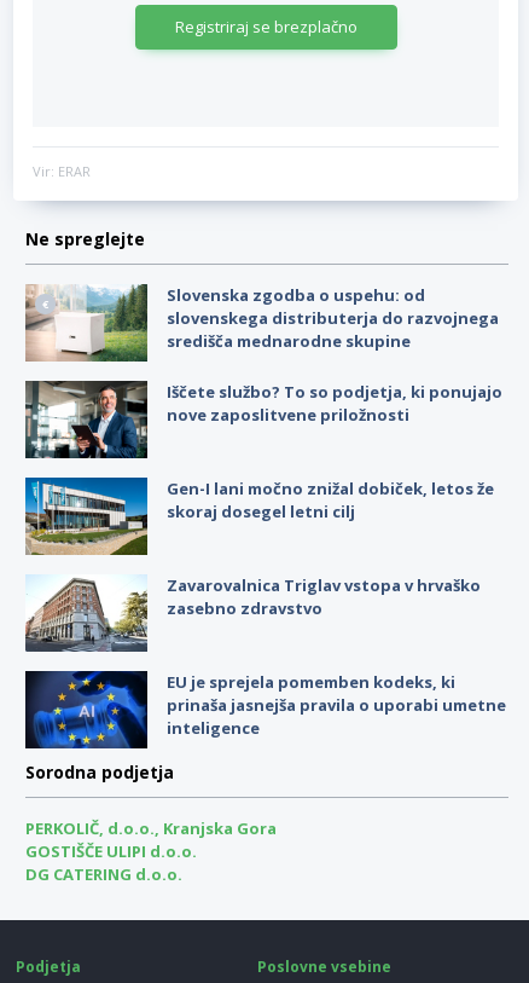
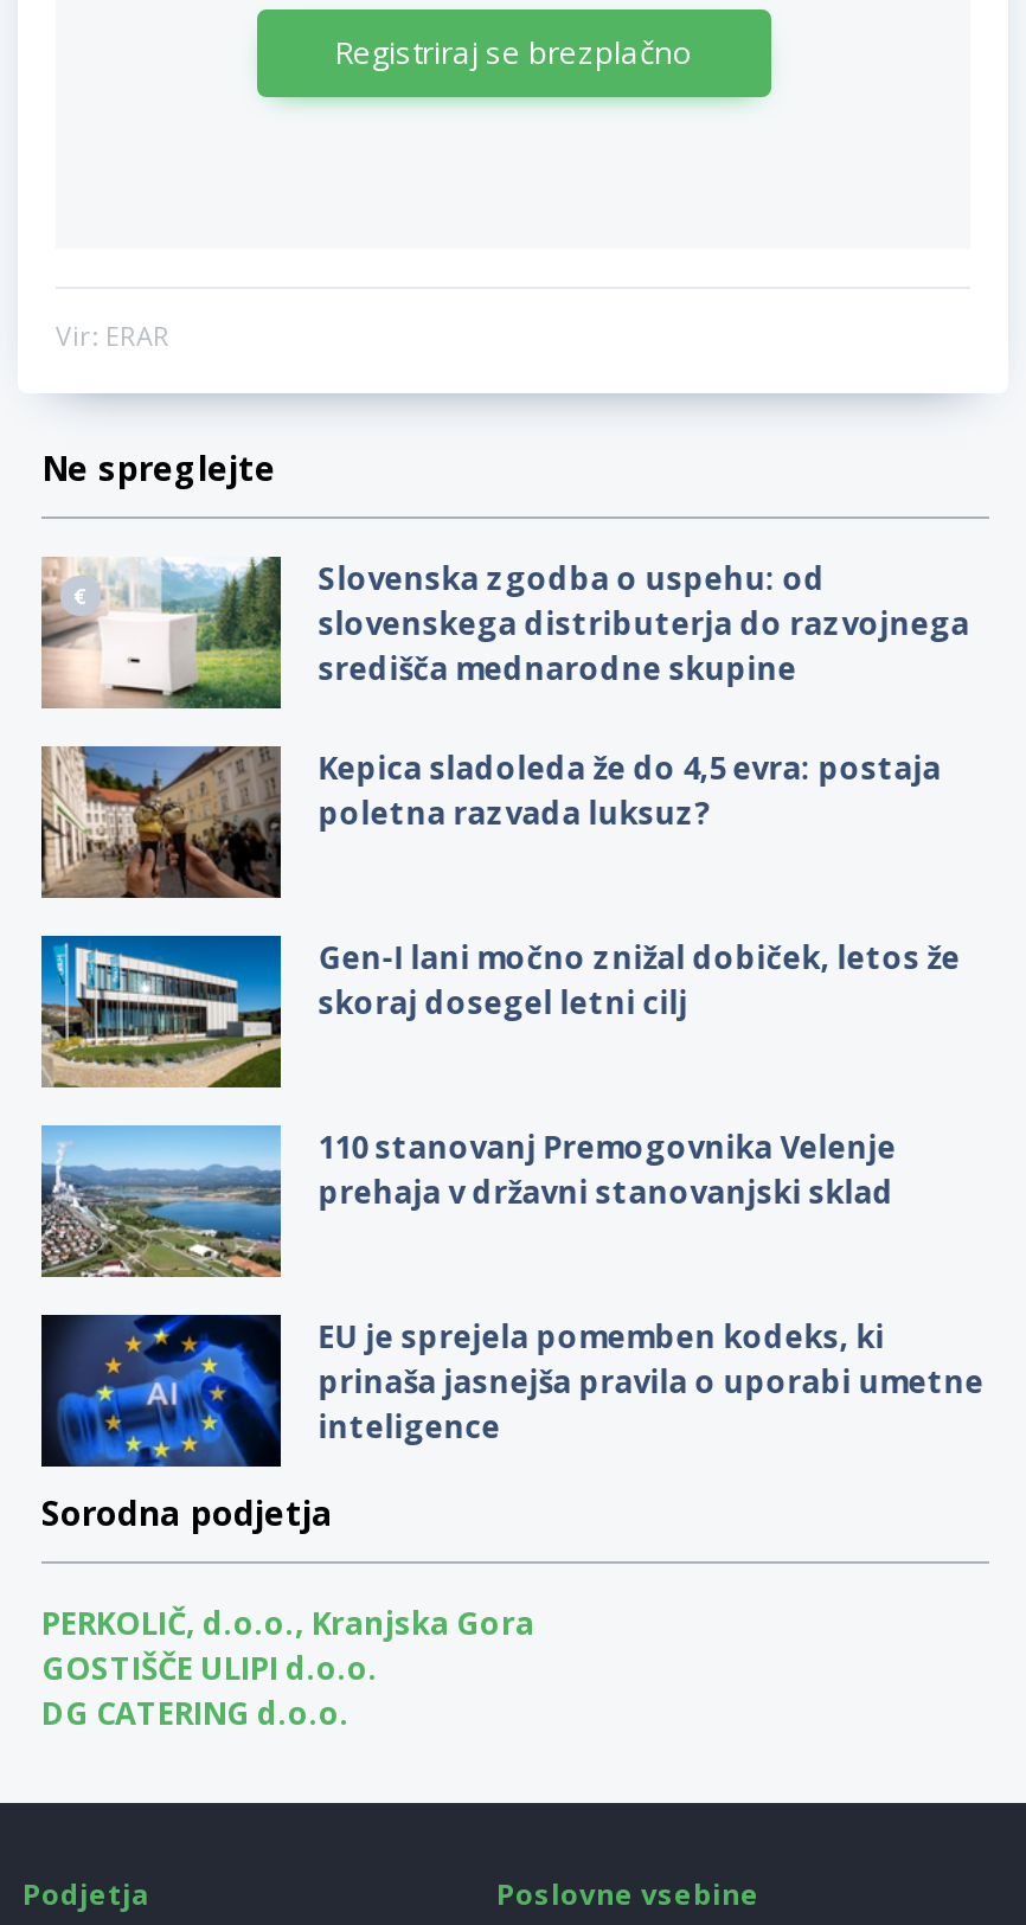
[24,380,502,459] [image] | Iščete službo? To so podjetja, ki ponujajo | nove zaposlitvene priložnosti -> [39,744,941,900] [image] | Kepica sladoleda že do 4,5 evra: postaja | poletna razvada luksuz?
[25,574,480,653] [image] | Zavarovalnica Triglav vstopa v hrvaško | zasebno zdravstvo -> [39,1123,896,1279] [image] | 110 stanovanj Premogovnika Velenje | prehaja v državni stanovanjski sklad

